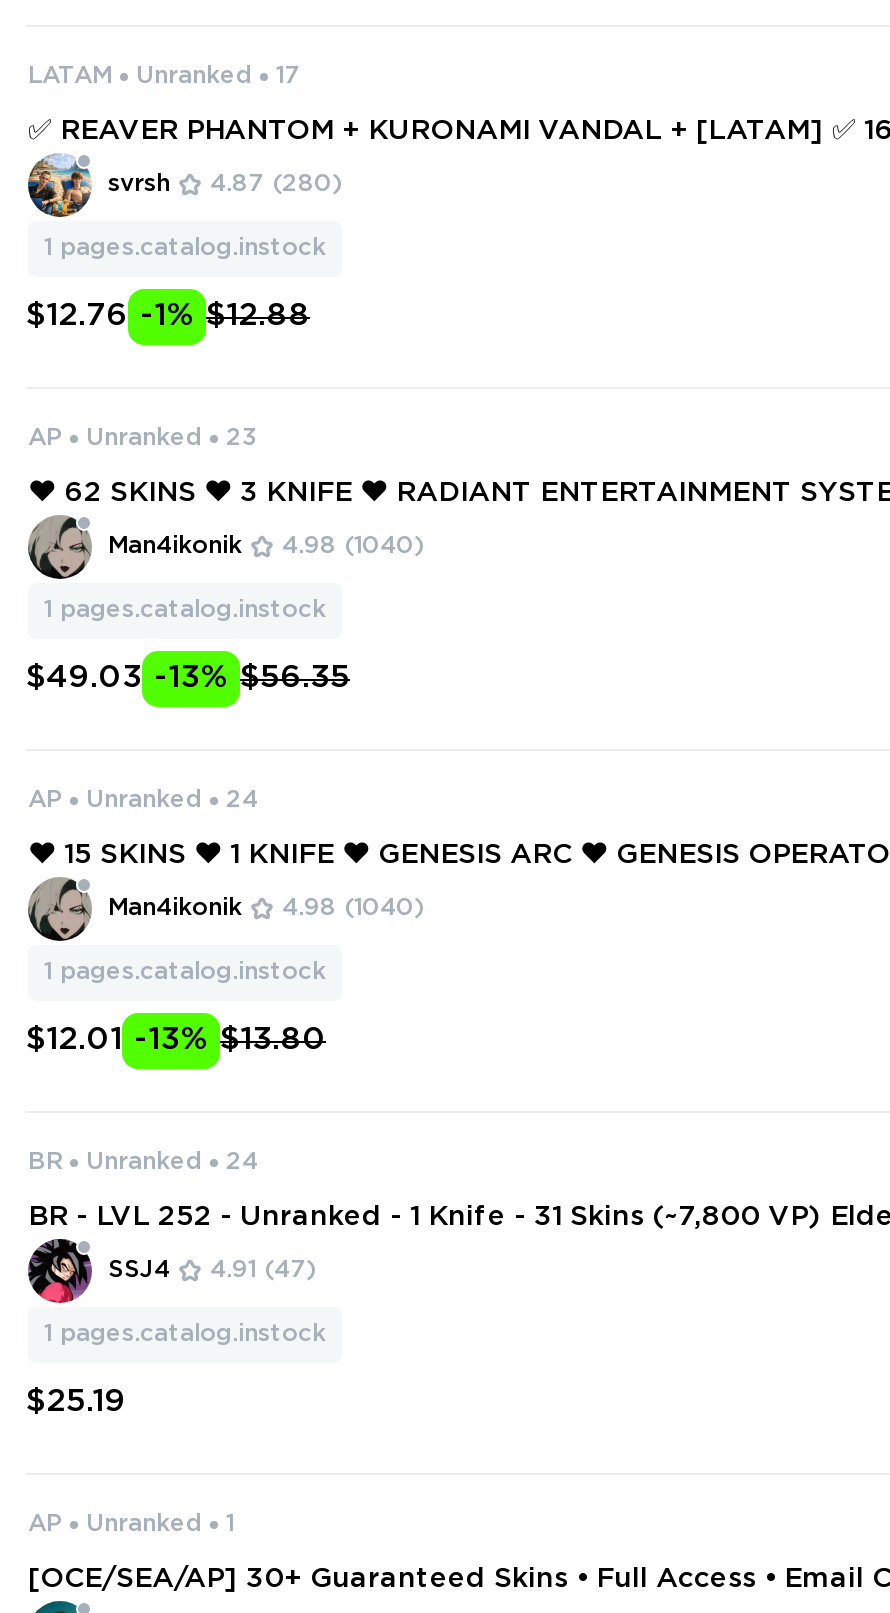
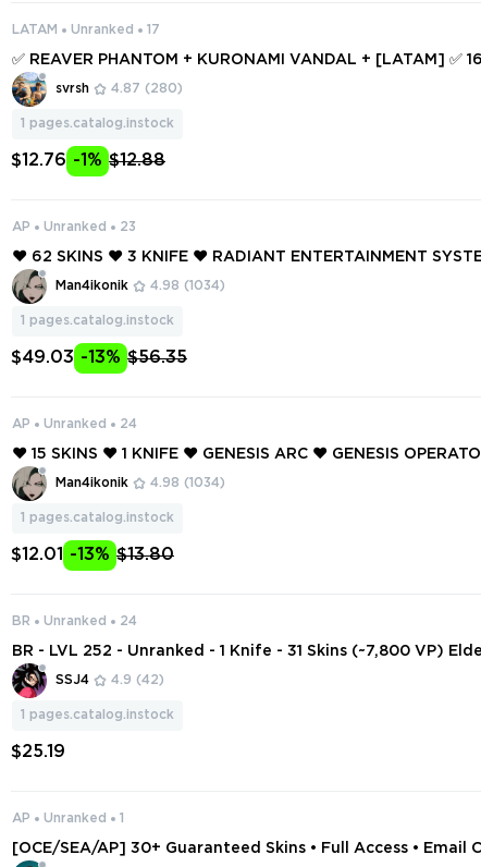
[108,535,424,557] Man4ikonik 4.98 (1040) -> [55,280,225,292] Man4ikonik 4.98 (1034)
[108,897,424,919] Man4ikonik 4.98 (1040) -> [55,477,225,489] Man4ikonik 4.98 (1034)
[108,1259,316,1281] SSJ4 4.91 (47) -> [55,674,164,686] SSJ4 4.9 (42)

